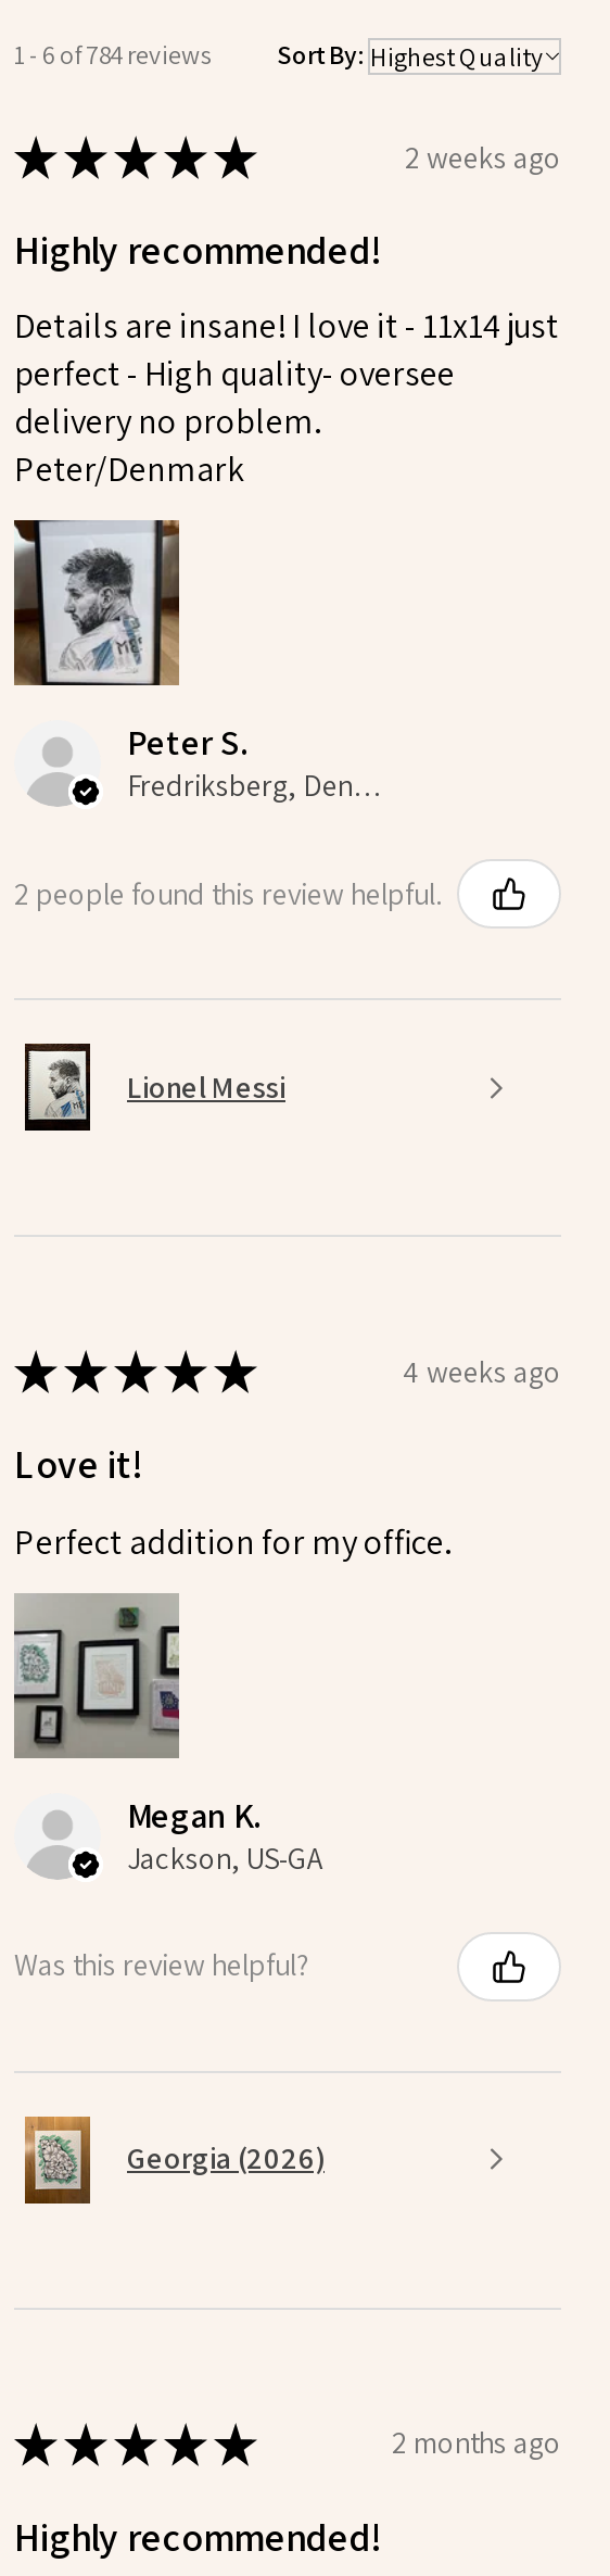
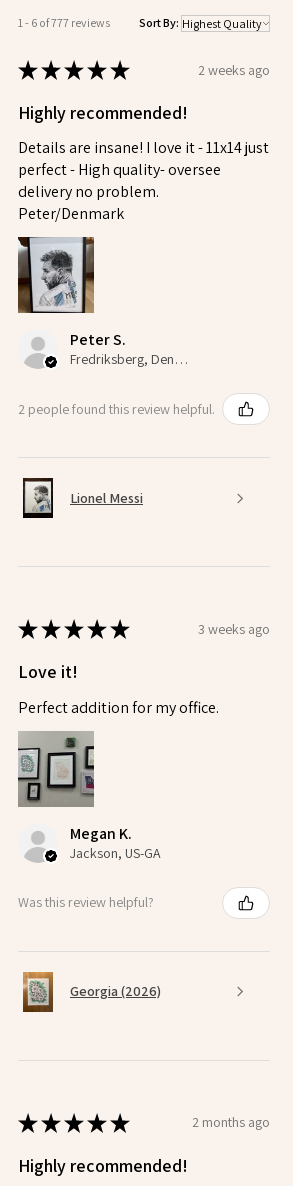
[14,39,364,71] 1 - 6 of 784 reviews Sort By: -> [18,15,179,30] 1 - 6 of 777 reviews Sort By:
[403,1352,561,1391] 4 weeks ago -> [198,620,270,638] 3 weeks ago

